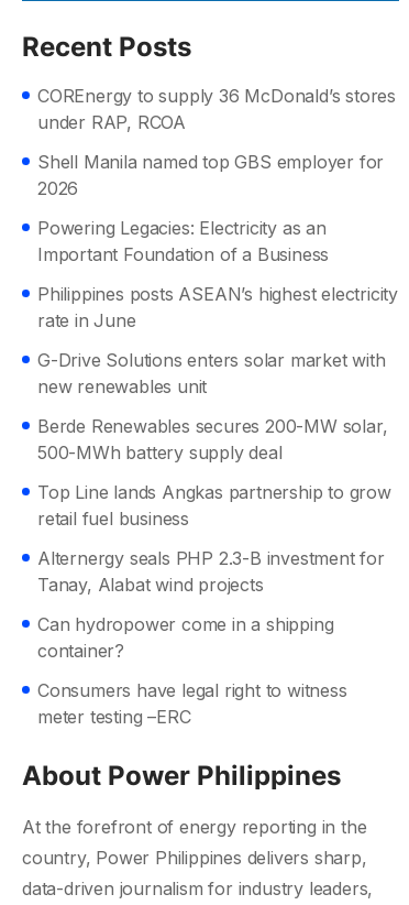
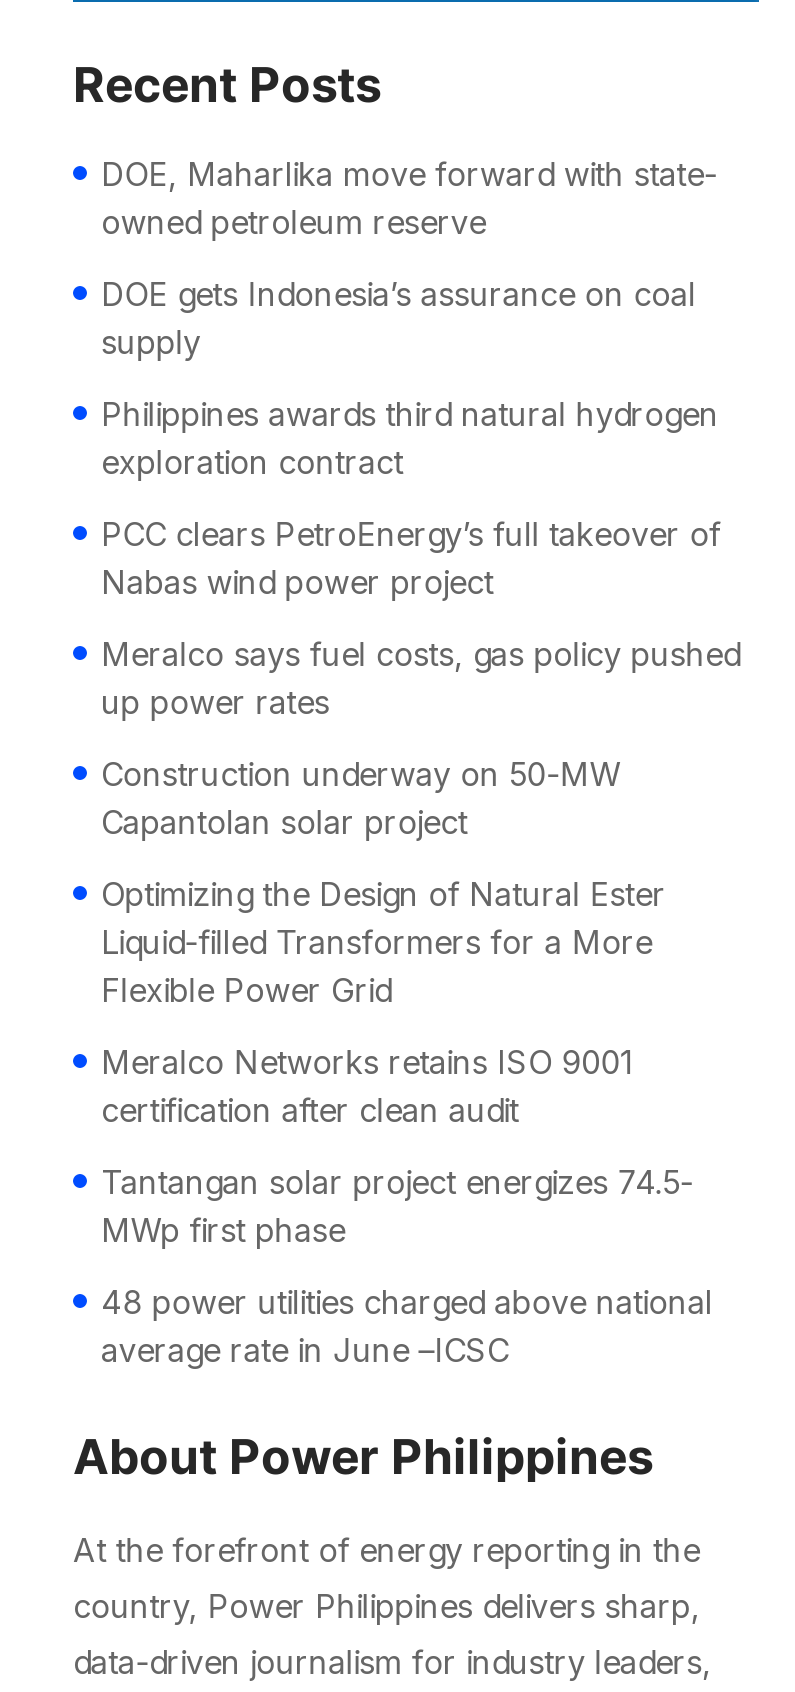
[37,85,396,133] COREnergy to supply 36 McDonald’s stores | under RAP, RCOA -> [101,154,717,242] DOE, Maharlika move forward with state- | owned petroleum reserve
[37,151,384,199] Shell Manila named top GBS employer for | 2026 -> [101,274,696,362] DOE gets Indonesia’s assurance on coal | supply
[37,217,329,265] Powering Legacies: Electricity as an | Important Foundation of a Business -> [101,394,719,482] Philippines awards third natural hydrogen | exploration contract
[37,283,398,331] Philippines posts ASEAN’s highest electricity | rate in June -> [101,514,721,602] PCC clears PetroEnergy’s full takeover of | Nabas wind power project
[37,349,385,397] G-Drive Solutions enters solar market with | new renewables unit -> [101,634,740,722] Meralco says fuel costs, gas policy pushed | up power rates
[37,415,387,464] Berde Renewables secures 200-MW solar, | 500-MWh battery supply deal -> [101,754,621,842] Construction underway on 50-MW | Capantolan solar project
[37,481,391,530] Top Line lands Angkas partnership to grow | retail fuel business -> [101,874,666,1010] Optimizing the Design of Natural Ester | Liquid-filled Transformers for a More | Flexible Power Grid
[37,547,385,596] Alternergy seals PHP 2.3-B investment for | Tanay, Alabat wind projects -> [101,1042,634,1130] Meralco Networks retains ISO 9001 | certification after clean audit
[37,613,334,662] Can hydropower come in a shipping | container? -> [101,1162,693,1250] Tantangan solar project energizes 74.5- | MWp first phase
[37,679,347,728] Consumers have legal right to witness | meter testing –ERC -> [101,1282,713,1370] 48 power utilities charged above national | average rate in June –ICSC

